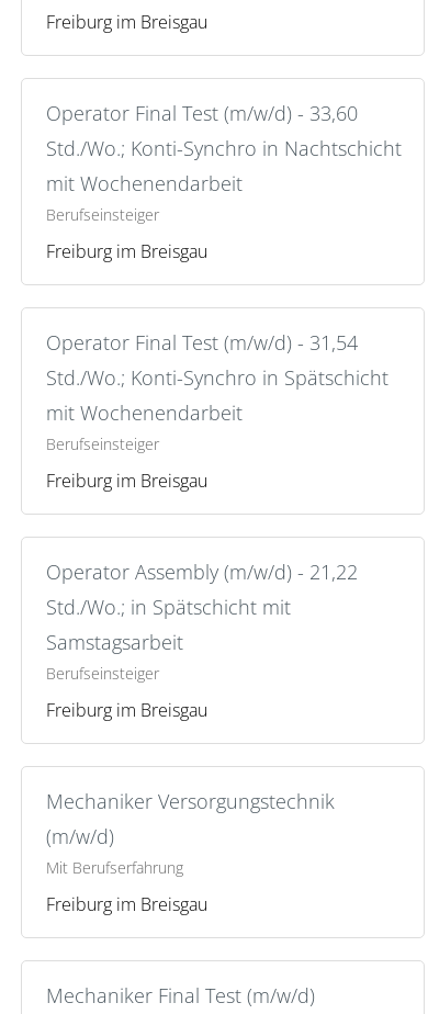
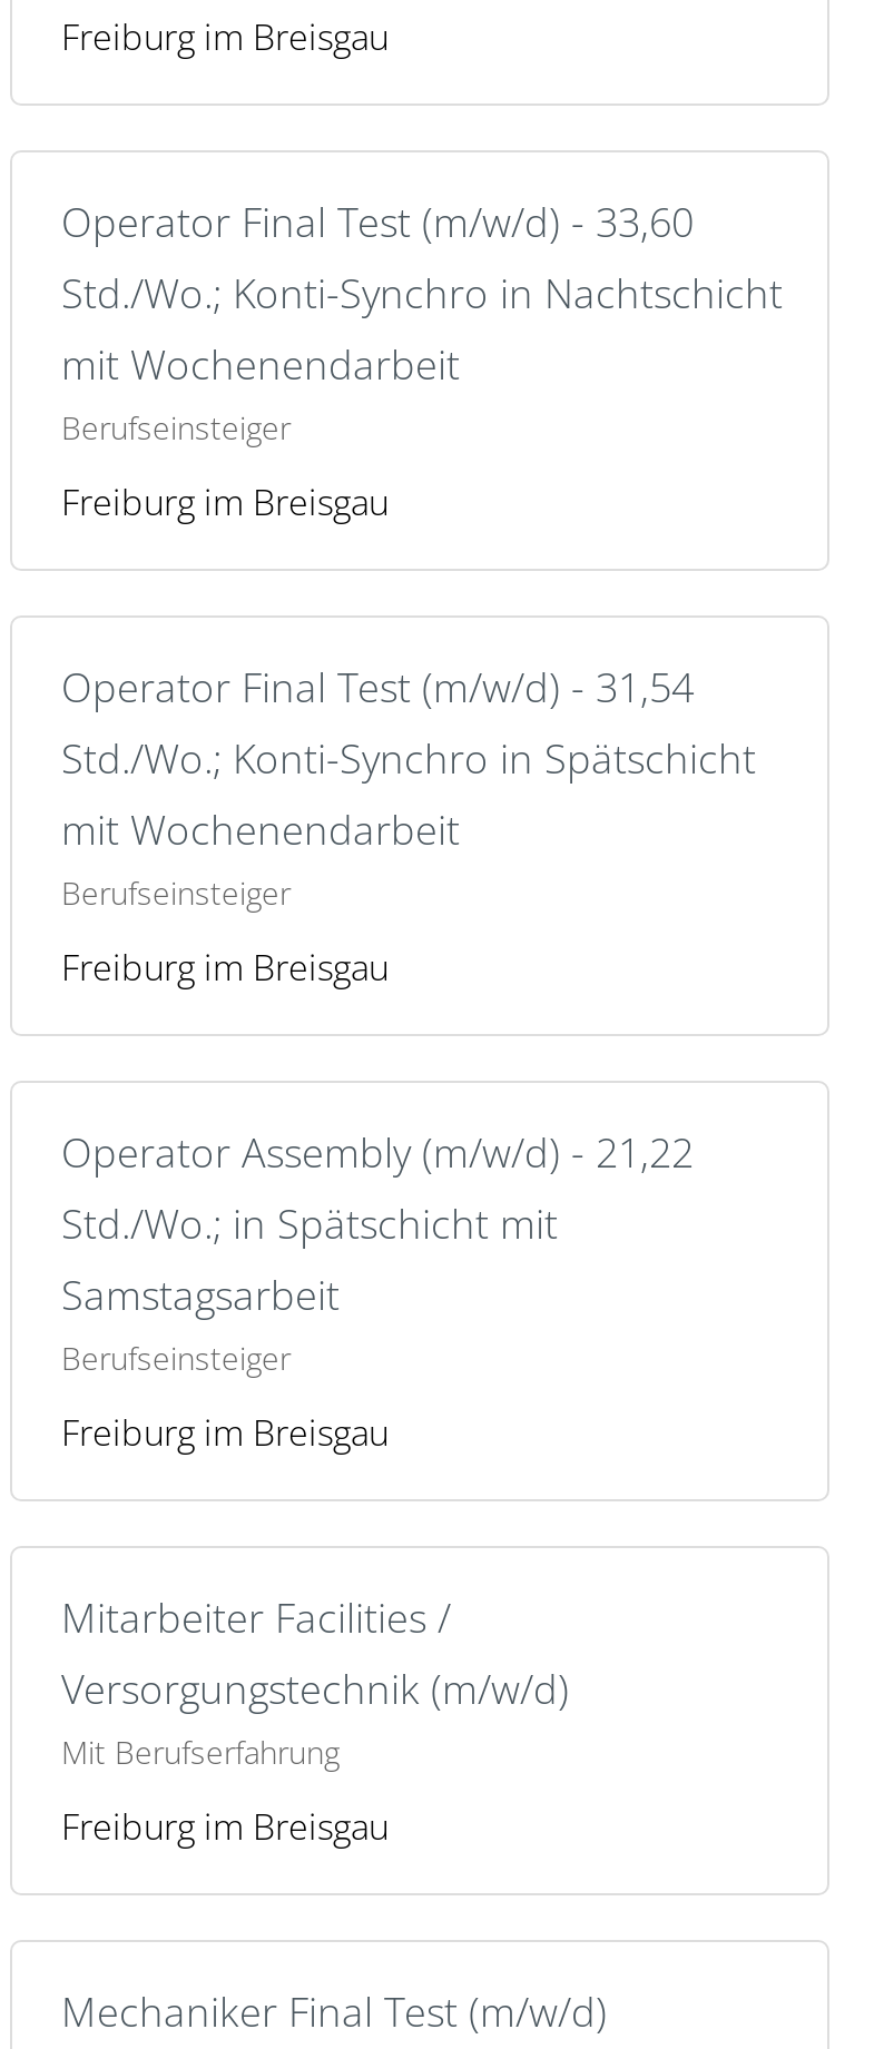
[46,788,335,849] Mechaniker Versorgungstechnik | (m/w/d) -> [61,1591,569,1715] Mitarbeiter Facilities / | Versorgungstechnik (m/w/d)

